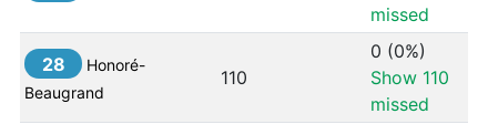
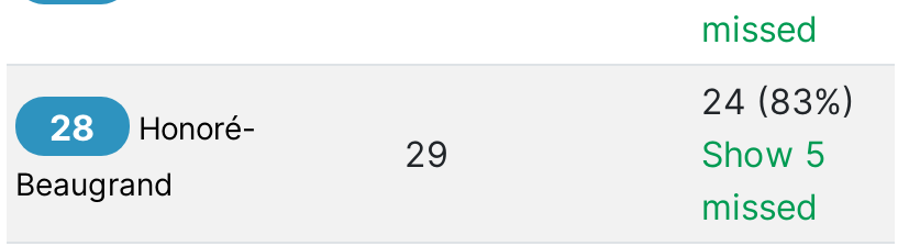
[370,40,431,62] 0 (0% ) -> [701,79,866,123] 24 (83% )
[221,66,247,89] 110 -> [404,132,448,176] 29
[370,66,449,89] Show 110 -> [701,132,827,176] Show 5

